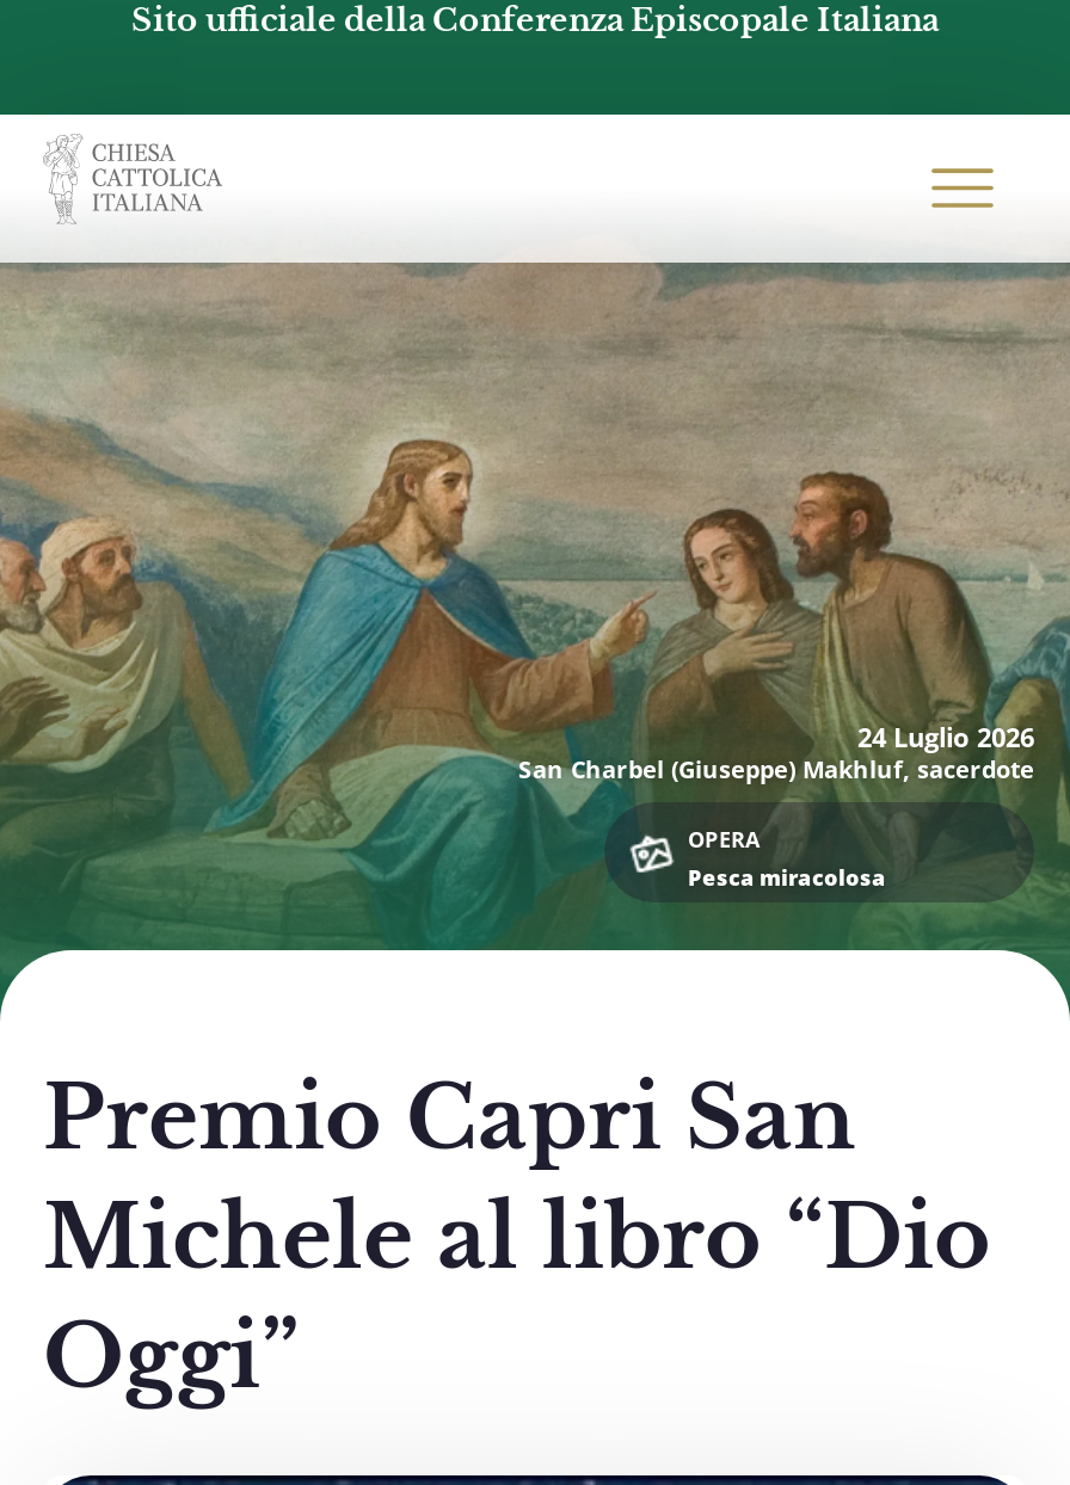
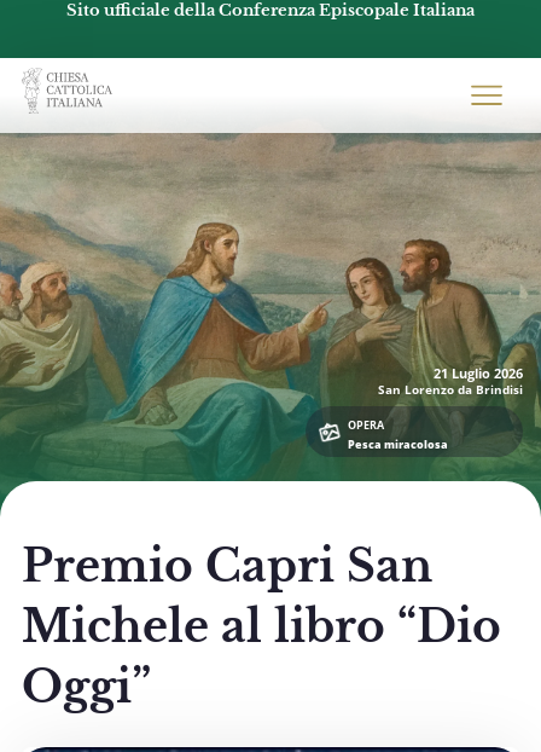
[518,719,1034,785] 24 Luglio 2026 | San Charbel (Giuseppe) Makhluf, sacerdote -> [378,364,523,398] 21 Luglio 2026 | San Lorenzo da Brindisi

